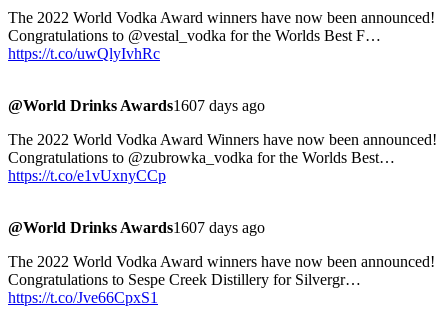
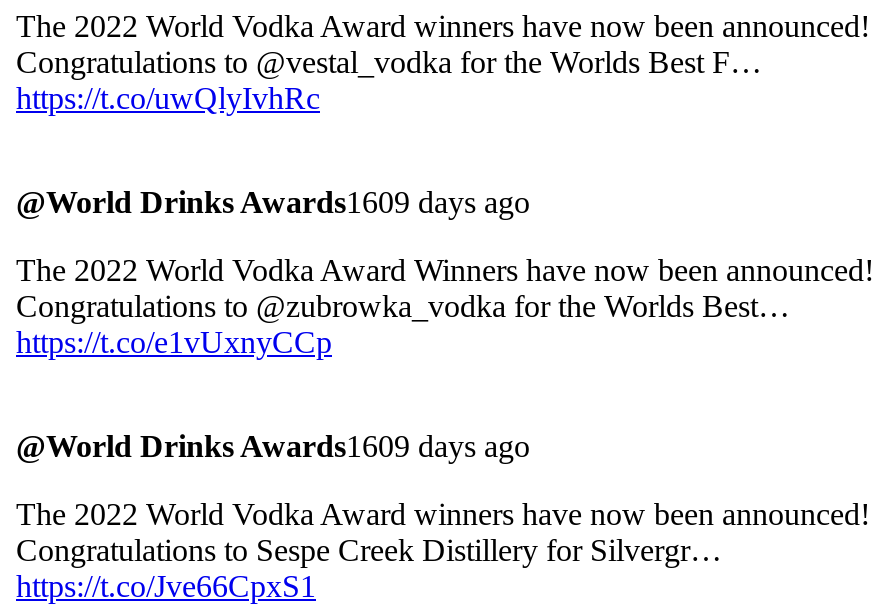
[8,97,265,114] @World Drinks Awards1607 days ago -> [16,185,530,219] @World Drinks Awards1609 days ago
[8,219,265,236] @World Drinks Awards1607 days ago -> [16,429,530,463] @World Drinks Awards1609 days ago

